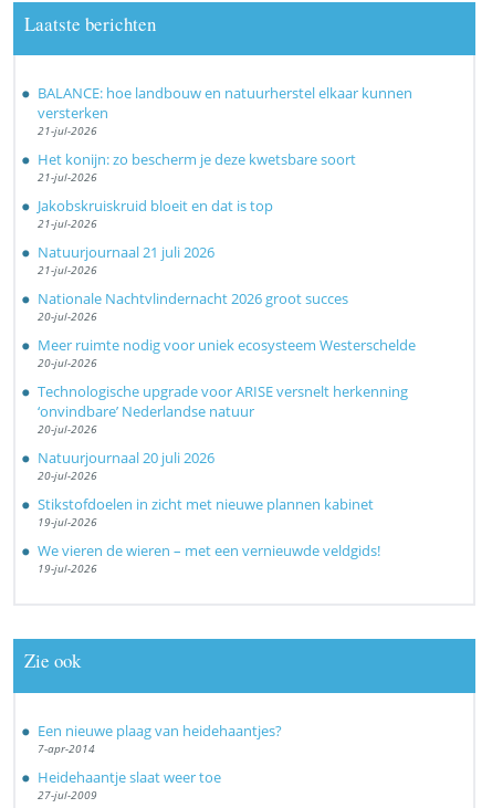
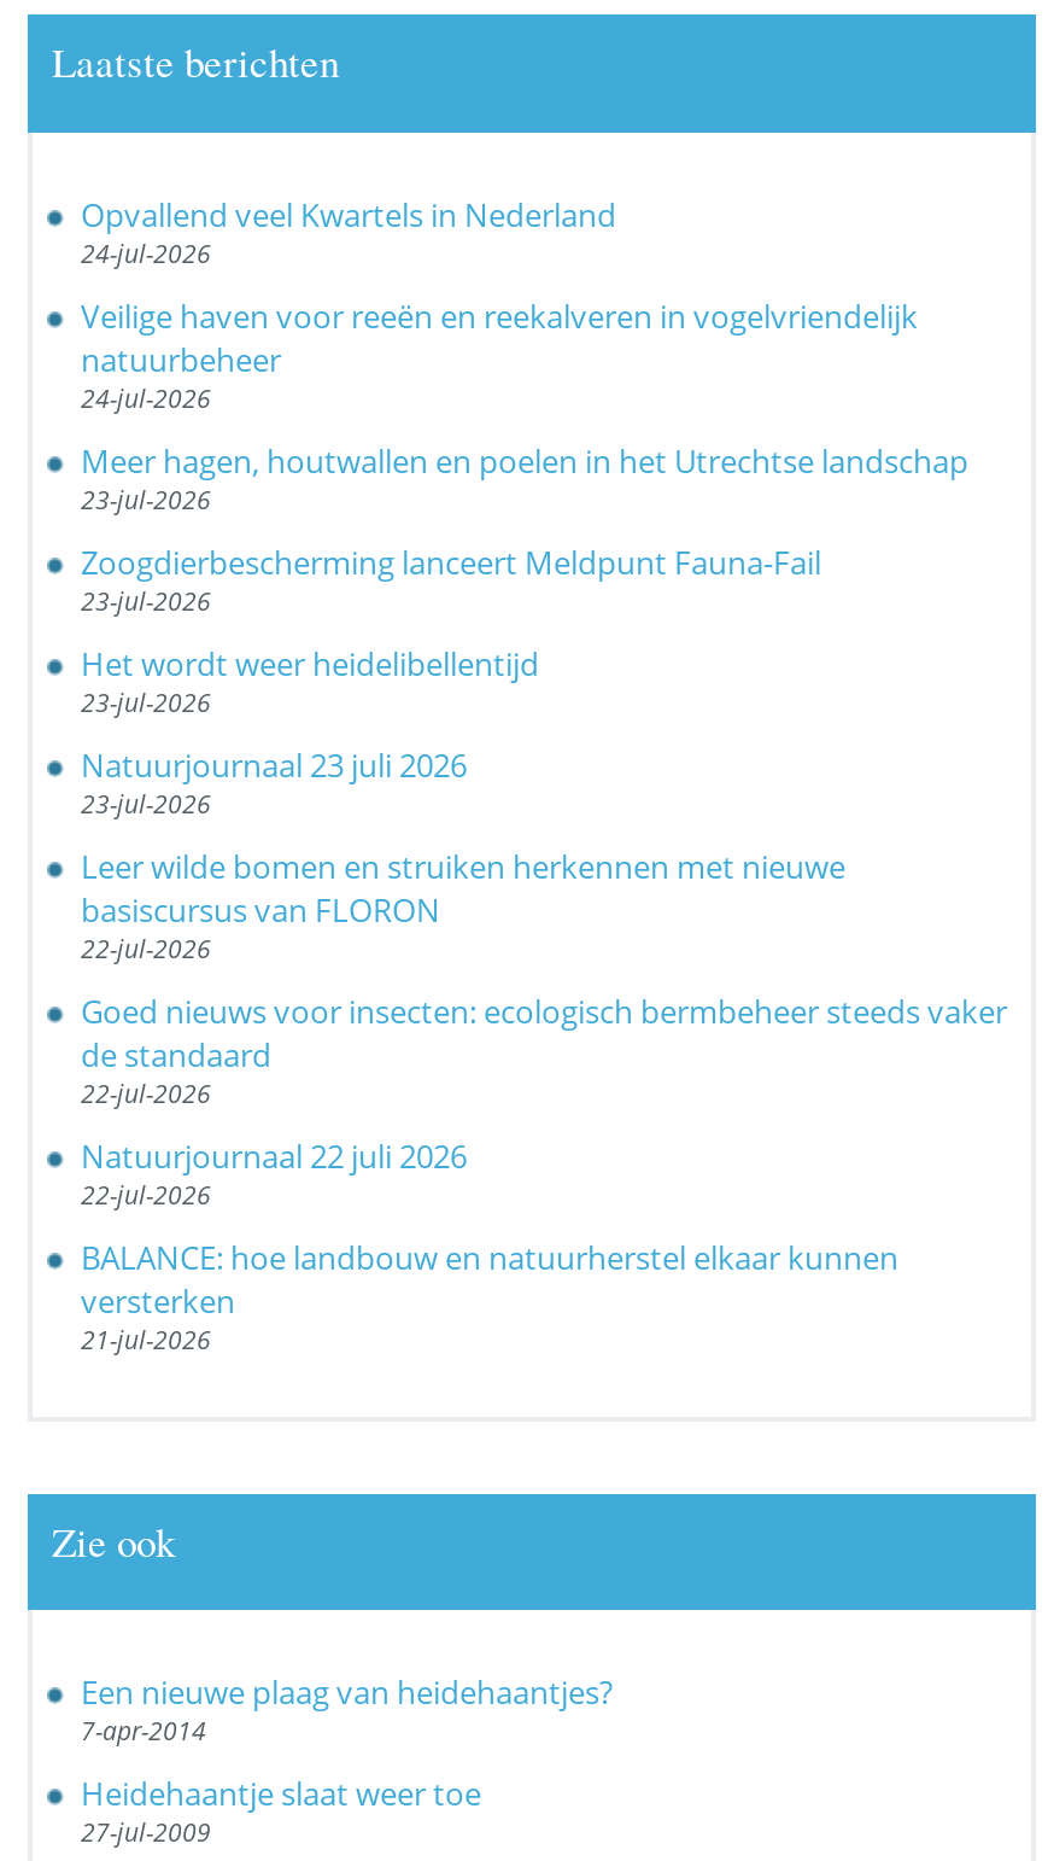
none -> [81,193,1007,1211] Opvallend veel Kwartels in Nederland | 24-jul-2026 | Veilige haven voor reeën en reekalveren in vogelvriendelijk | natuurbeheer | 24-jul-2026 | Meer hagen, houtwallen en poelen in het Utrechtse landschap | 23-jul-2026 | Zoogdierbescherming lanceert Meldpunt Fauna-Fail | 23-jul-2026 | Het wordt weer heidelibellentijd | 23-jul-2026 | Natuurjournaal 23 juli 2026 | 23-jul-2026 | Leer wilde bomen en struiken herkennen met nieuwe | basiscursus van FLORON | 22-jul-2026 | Goed nieuws voor insecten: ecologisch bermbeheer steeds vaker | de standaard | 22-jul-2026 | Natuurjournaal 22 juli 2026 | 22-jul-2026
moved [38,83,412,138] -> [81,1235,898,1356]: BALANCE: hoe landbouw en natuurherstel elkaar kunnen | versterken | 21-jul-2026
[38,150,416,576] Het konijn: zo bescherm je deze kwetsbare soort | 21-jul-2026 | Jakobskruiskruid bloeit en dat is top | 21-jul-2026 | Natuurjournaal 21 juli 2026 | 21-jul-2026 | Nationale Nachtvlindernacht 2026 groot succes | 20-jul-2026 | Meer ruimte nodig voor uniek ecosysteem Westerschelde | 20-jul-2026 | Technologische upgrade voor ARISE versnelt herkenning | ‘onvindbare’ Nederlandse natuur | 20-jul-2026 | Natuurjournaal 20 juli 2026 | 20-jul-2026 | Stikstofdoelen in zicht met nieuwe plannen kabinet | 19-jul-2026 | We vieren de wieren – met een vernieuwde veldgids! | 19-jul-2026 -> none

